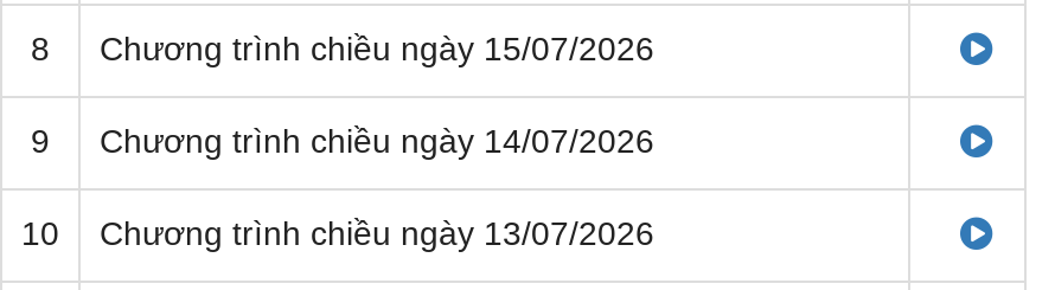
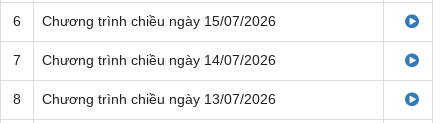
[31,29,654,67] 8 Chương trình chiều ngày 15/07/2026 -> [13,13,276,29] 6 Chương trình chiều ngày 15/07/2026
[31,121,654,159] 9 Chương trình chiều ngày 14/07/2026 -> [13,52,276,68] 7 Chương trình chiều ngày 14/07/2026
[21,214,654,252] 10 Chương trình chiều ngày 13/07/2026 -> [13,91,276,107] 8 Chương trình chiều ngày 13/07/2026

